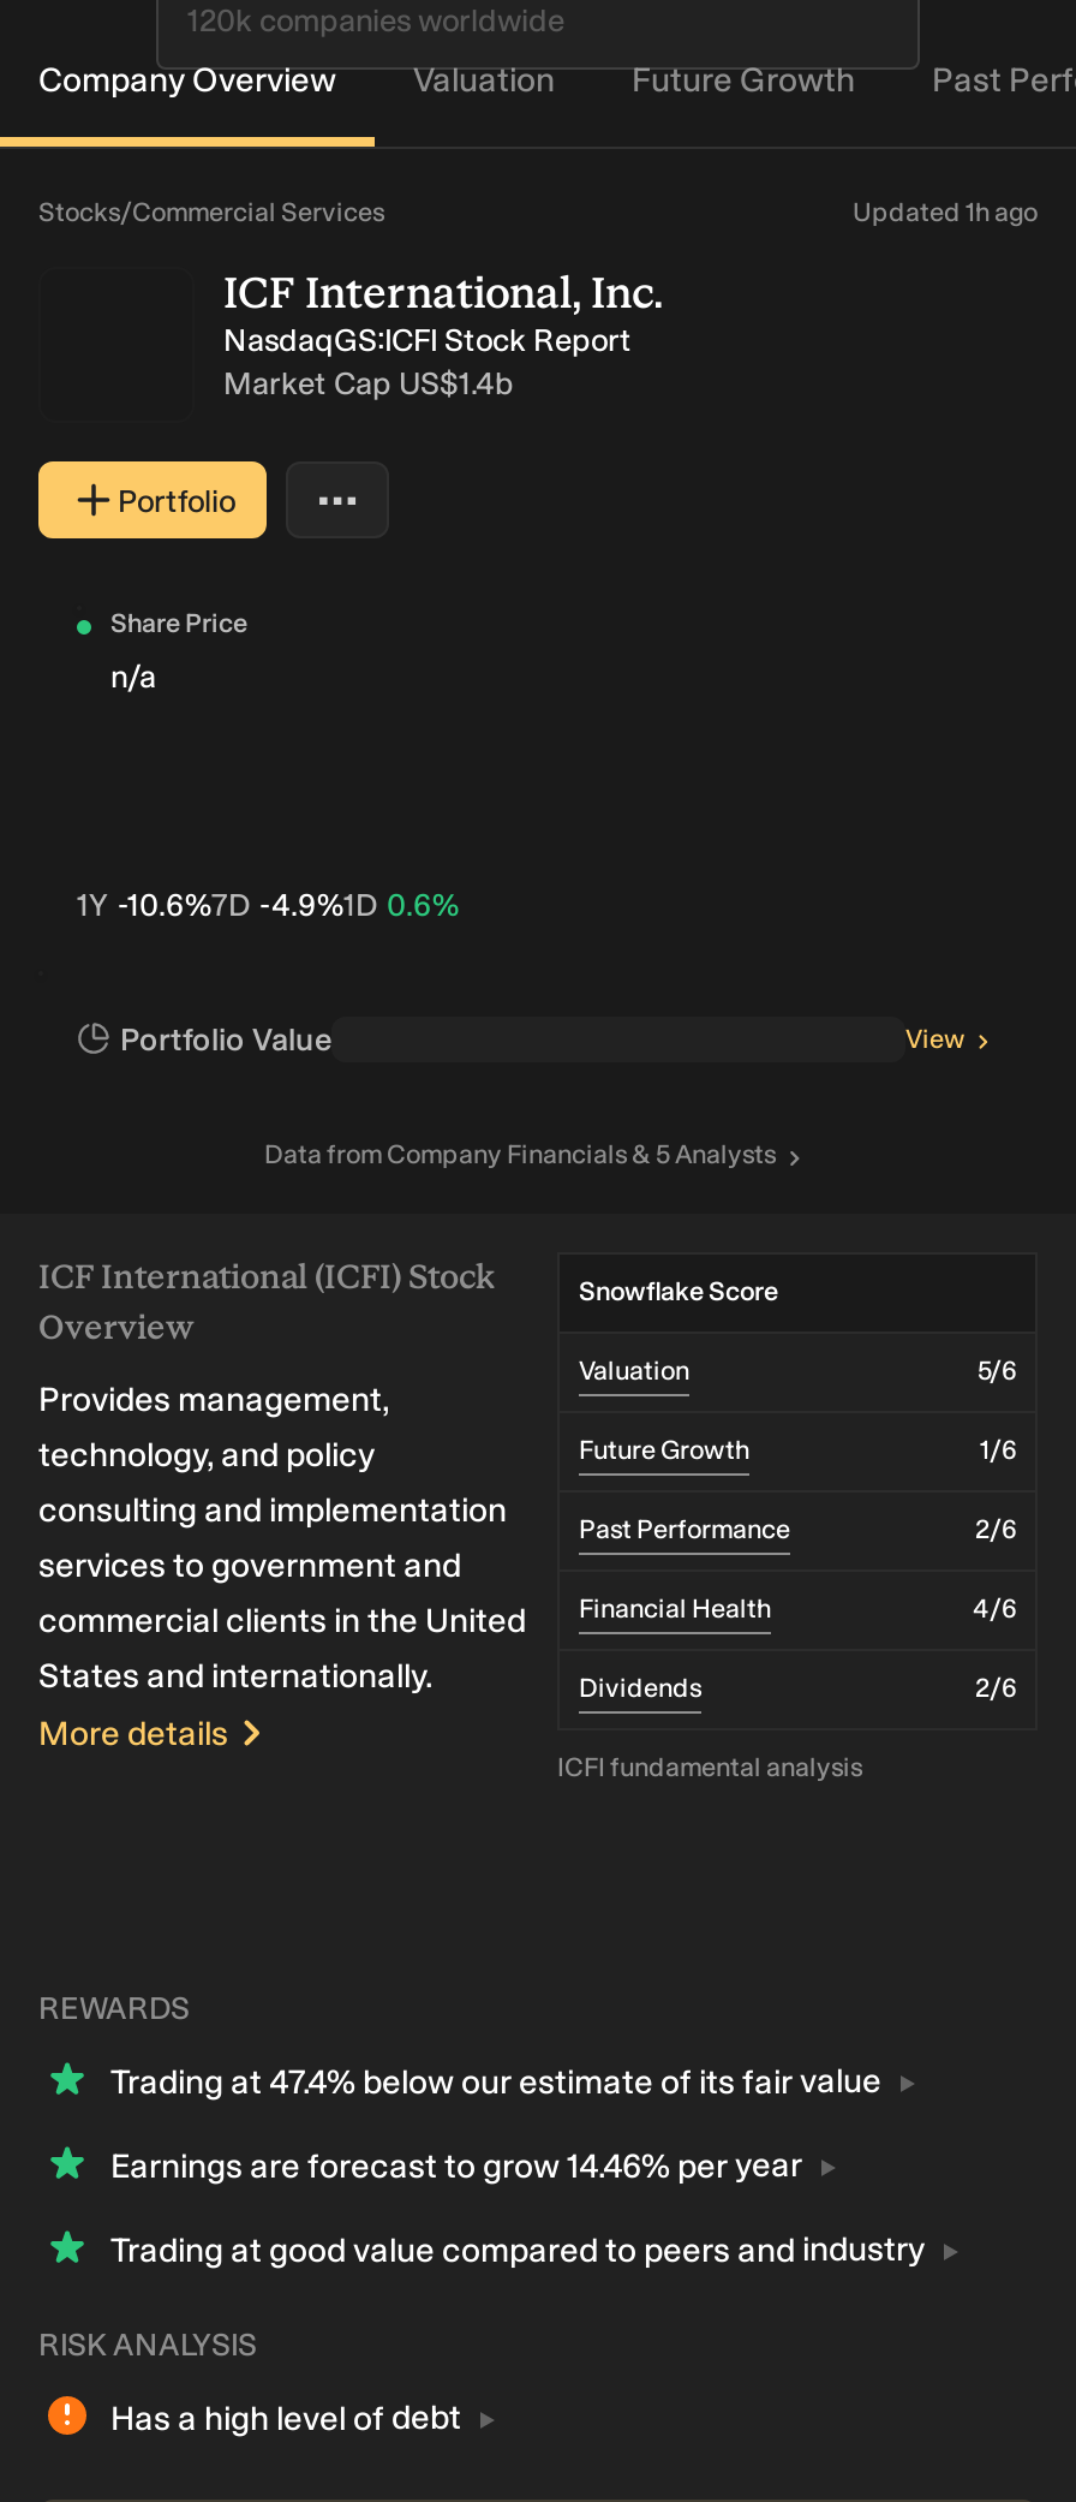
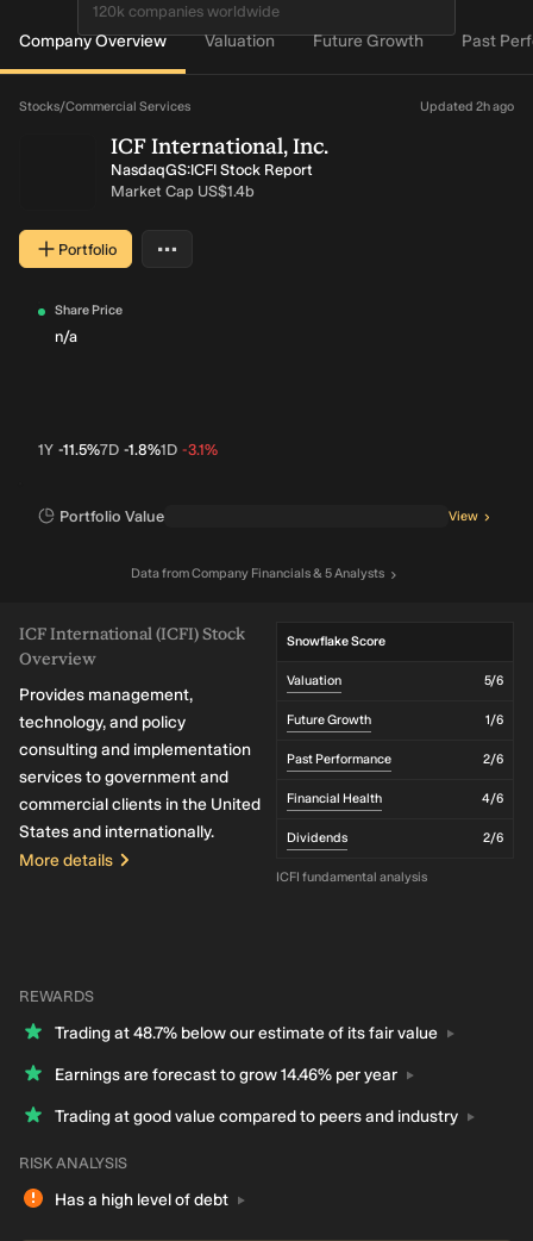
[853,197,1038,228] Updated 1h ago -> [420,99,514,114] Updated 2h ago
[77,887,459,923] 1Y -10.6%7D -4.9%1D 0.6% -> [38,441,218,459] 1Y -11.5%7D -1.8%1D -3.1%
[110,2062,881,2103] Trading at 47.4% below our estimate of its fair value -> [55,1023,438,1043] Trading at 48.7% below our estimate of its fair value

